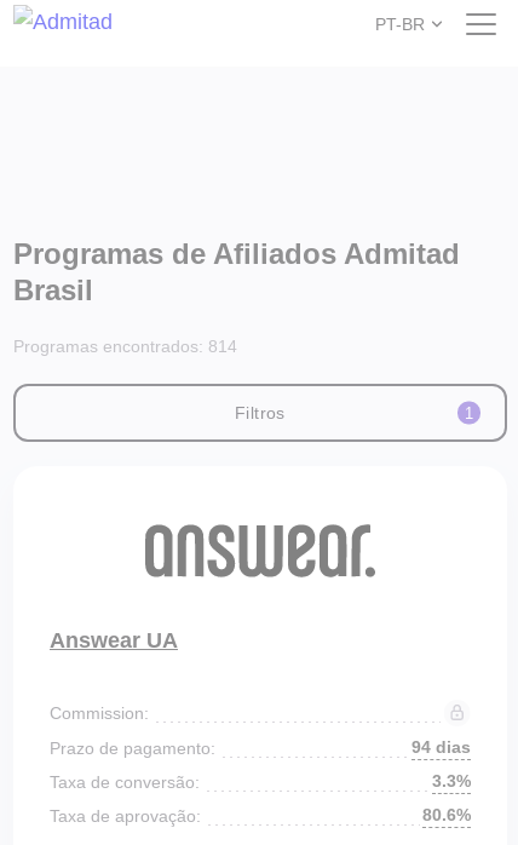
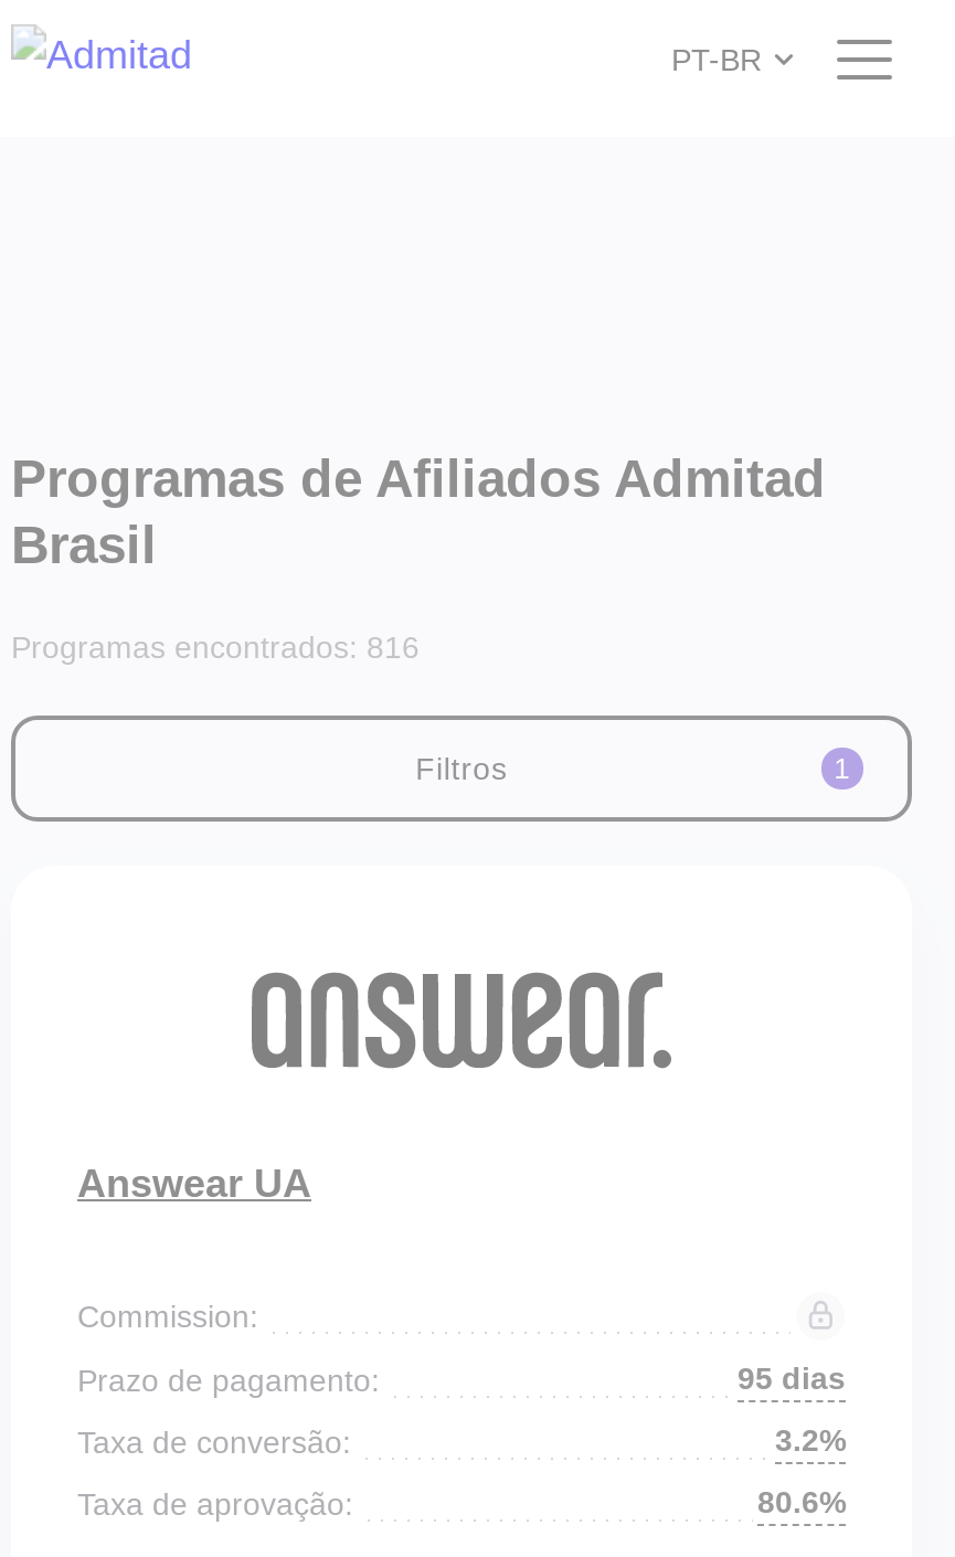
[13,337,237,356] Programas encontrados: 814 -> [11,629,420,665] Programas encontrados: 816
[411,737,471,757] 94 dias -> [738,1360,846,1396] 95 dias
[432,771,471,791] 3.3% -> [775,1422,846,1458] 3.2%

